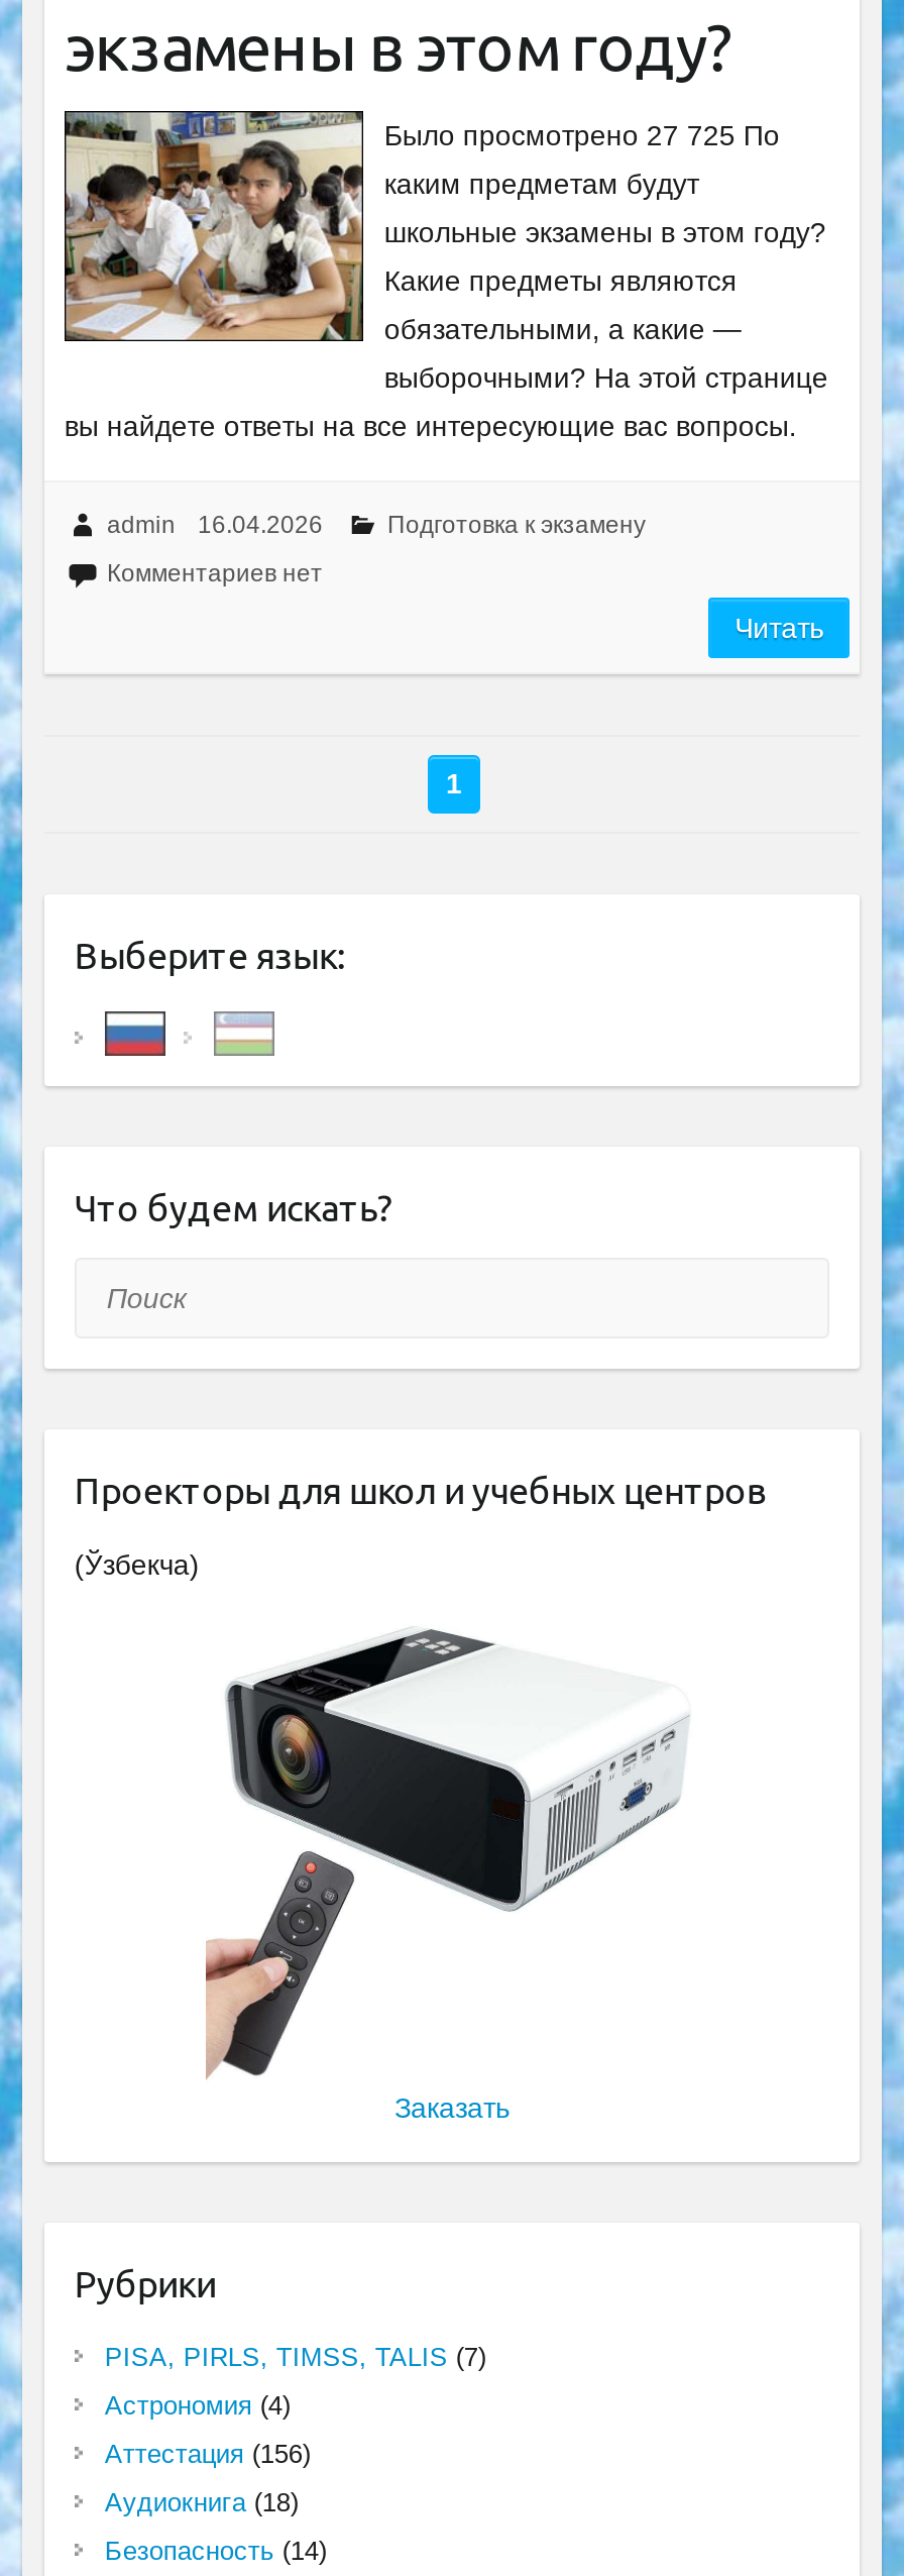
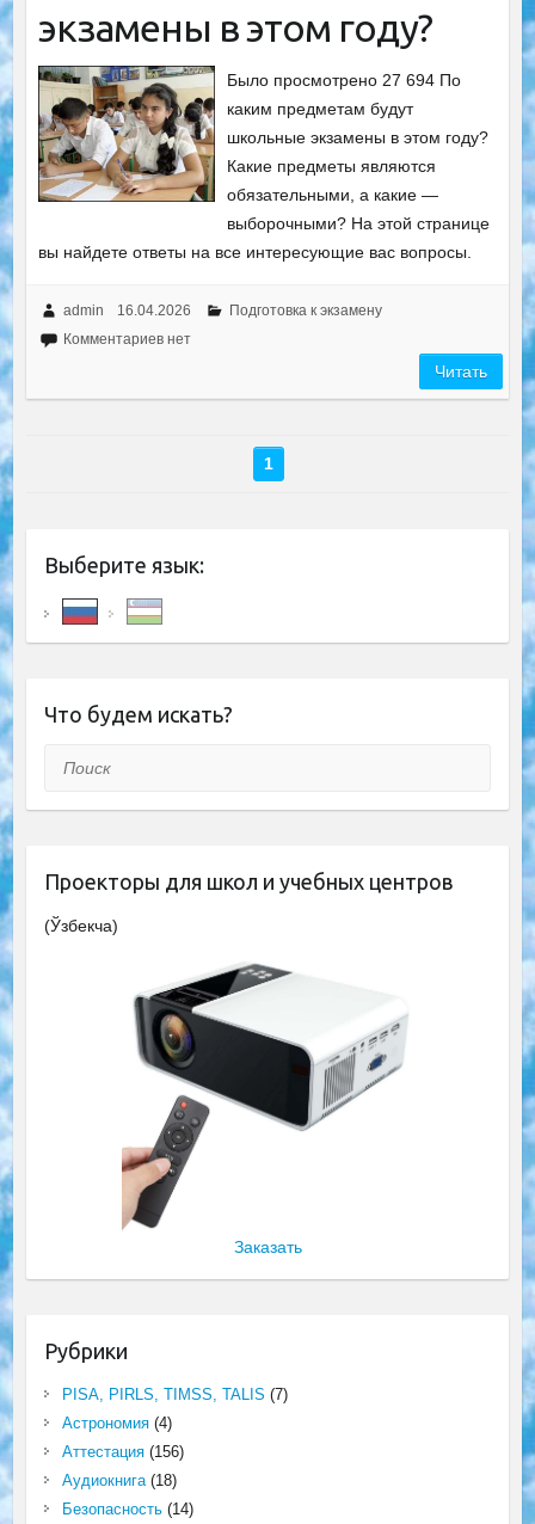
[384,119,779,151] Было просмотрено 27 725 По -> [227,70,461,90] Было просмотрено 27 694 По

